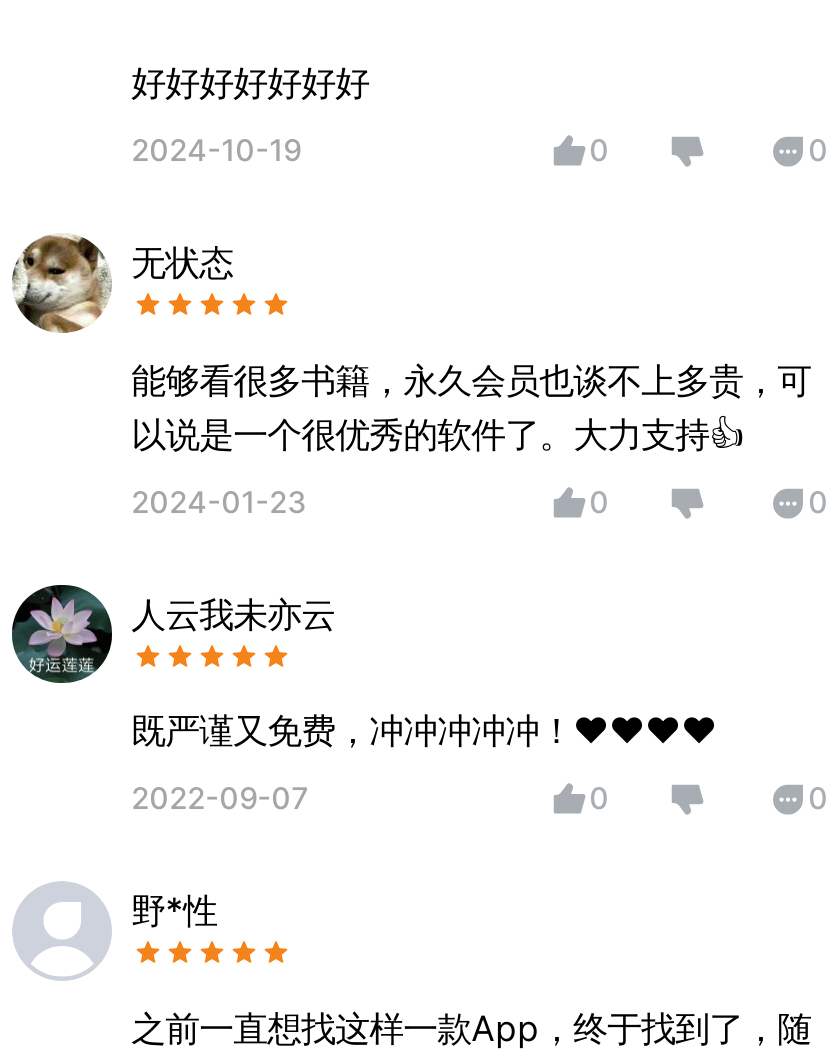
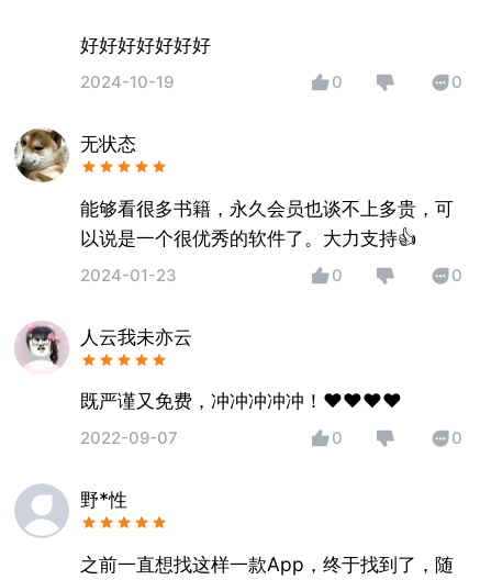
[10,583,114,685] [image] -> [14,321,69,375] [image]

